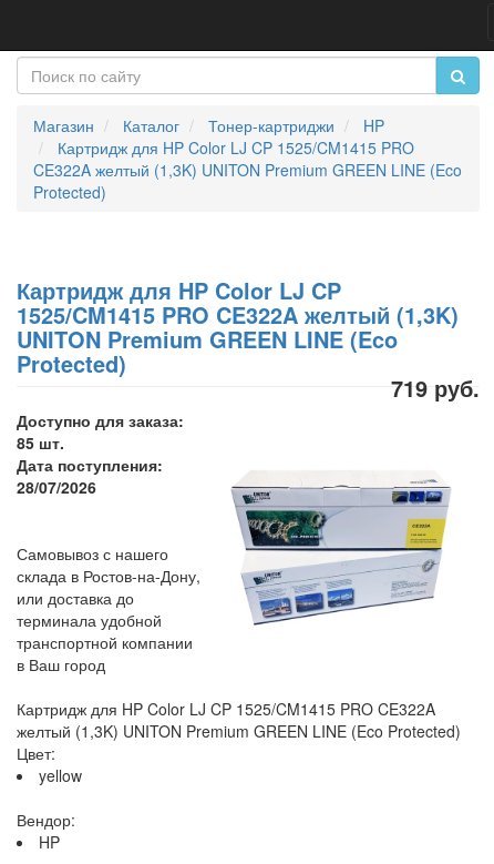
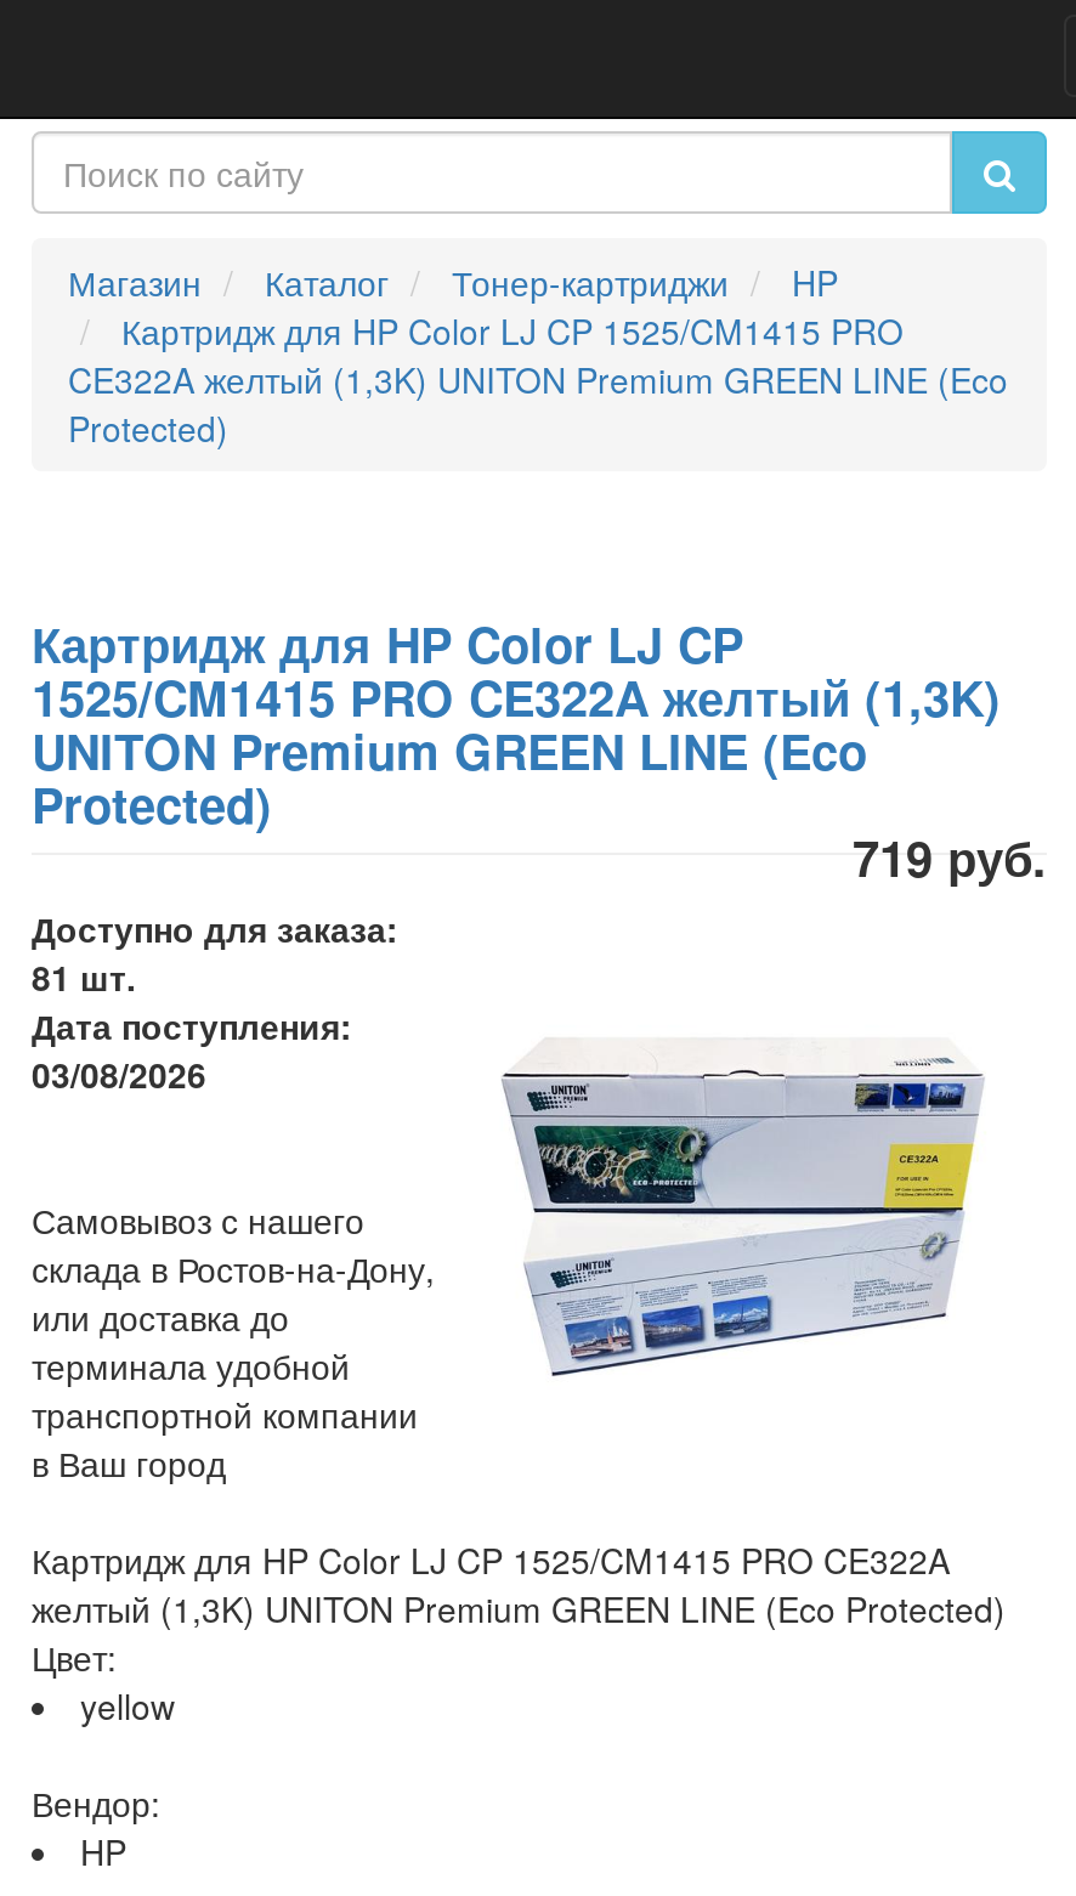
[17,431,64,454] 85 шт. -> [32,952,136,1001] 81 шт.
[17,476,96,498] 28/07/2026 -> [32,1049,206,1098] 03/08/2026

